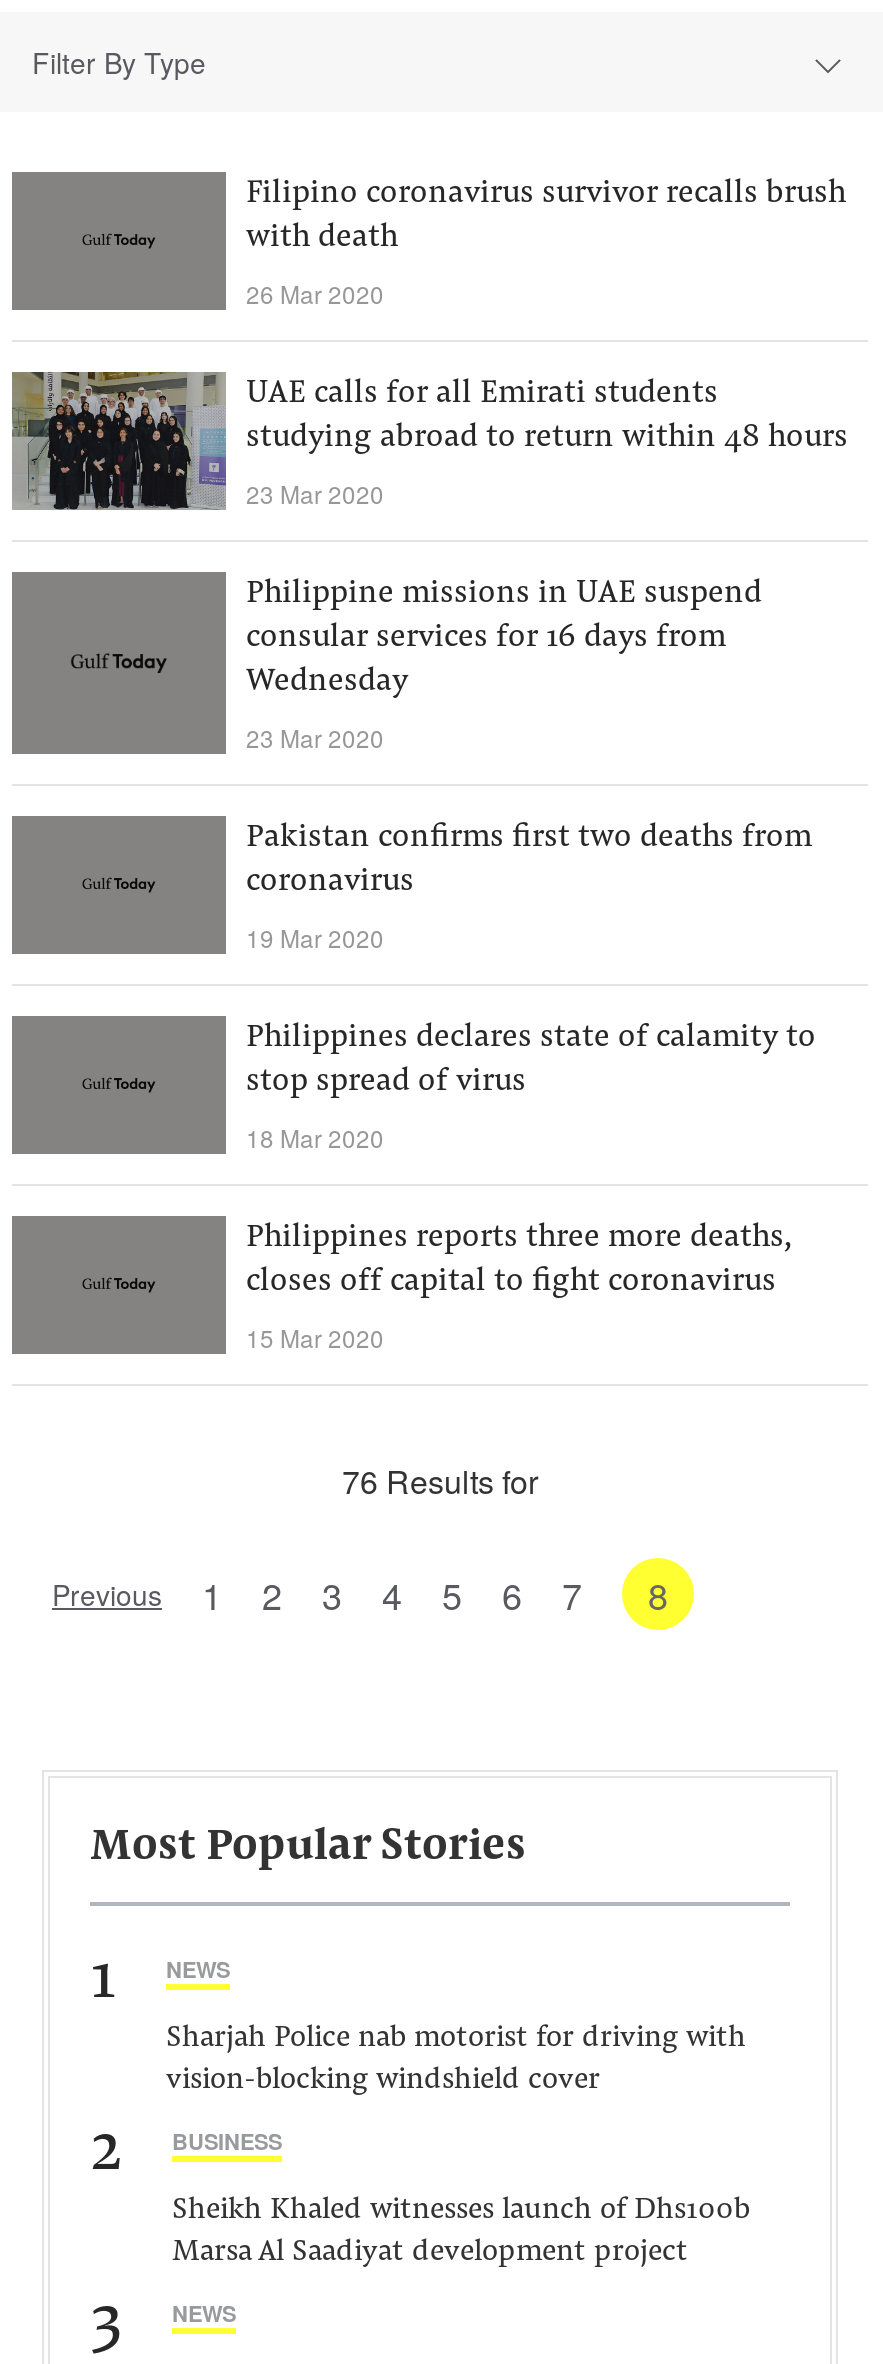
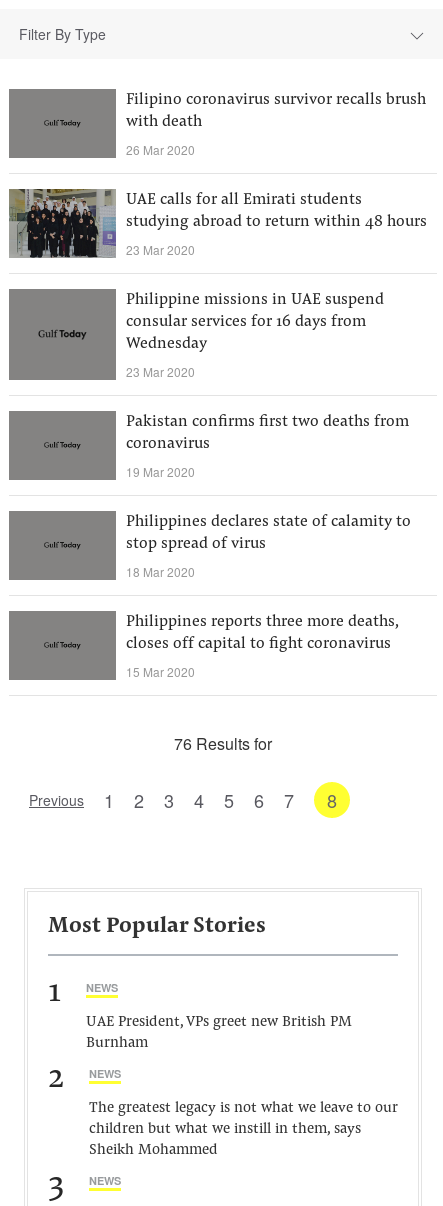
[166,2024,746,2096] Sharjah Police nab motorist for driving with | vision-blocking windshield cover -> [86,1015,352,1051] UAE President, VPs greet new British PM | Burnham
[172,2126,282,2156] BUSINESS -> [89,1066,121,1081] NEWS
[172,2196,750,2268] Sheikh Khaled witnesses launch of Dhs100b | Marsa Al Saadiyat development project -> [89,1101,398,1158] The greatest legacy is not what we leave to our | children but what we instill in them, says | Sheikh Mohammed

